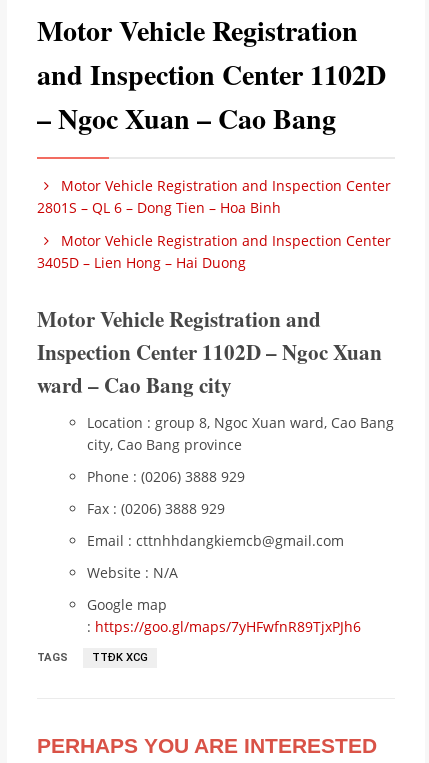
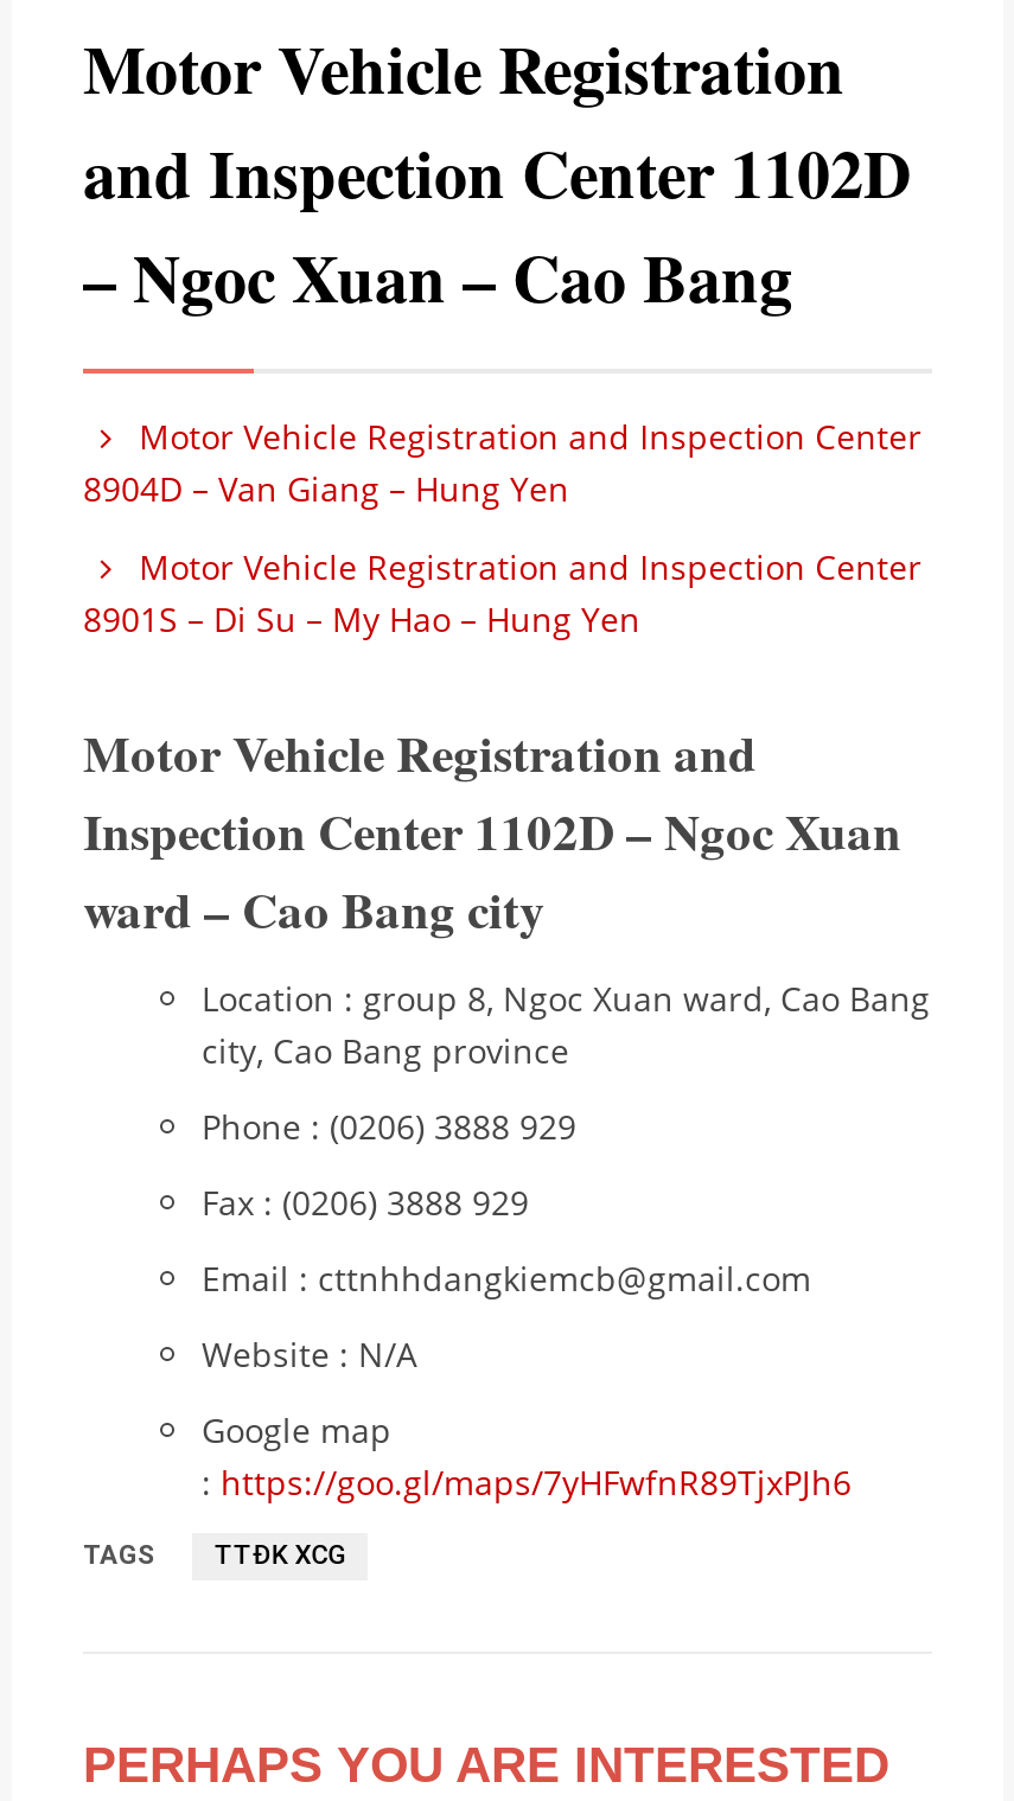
[37,198,281,217] 2801S – QL 6 – Dong Tien – Hoa Binh -> [83,467,569,512] 8904D – Van Giang – Hung Yen
[37,253,246,272] 3405D – Lien Hong – Hai Duong -> [83,597,640,642] 8901S – Di Su – My Hao – Hung Yen

